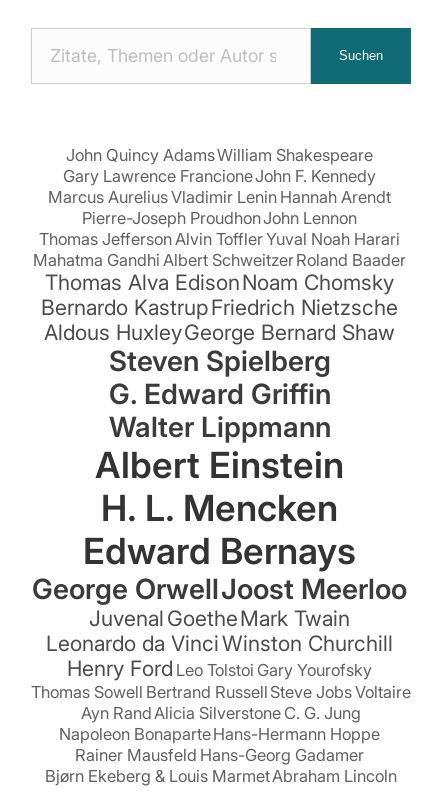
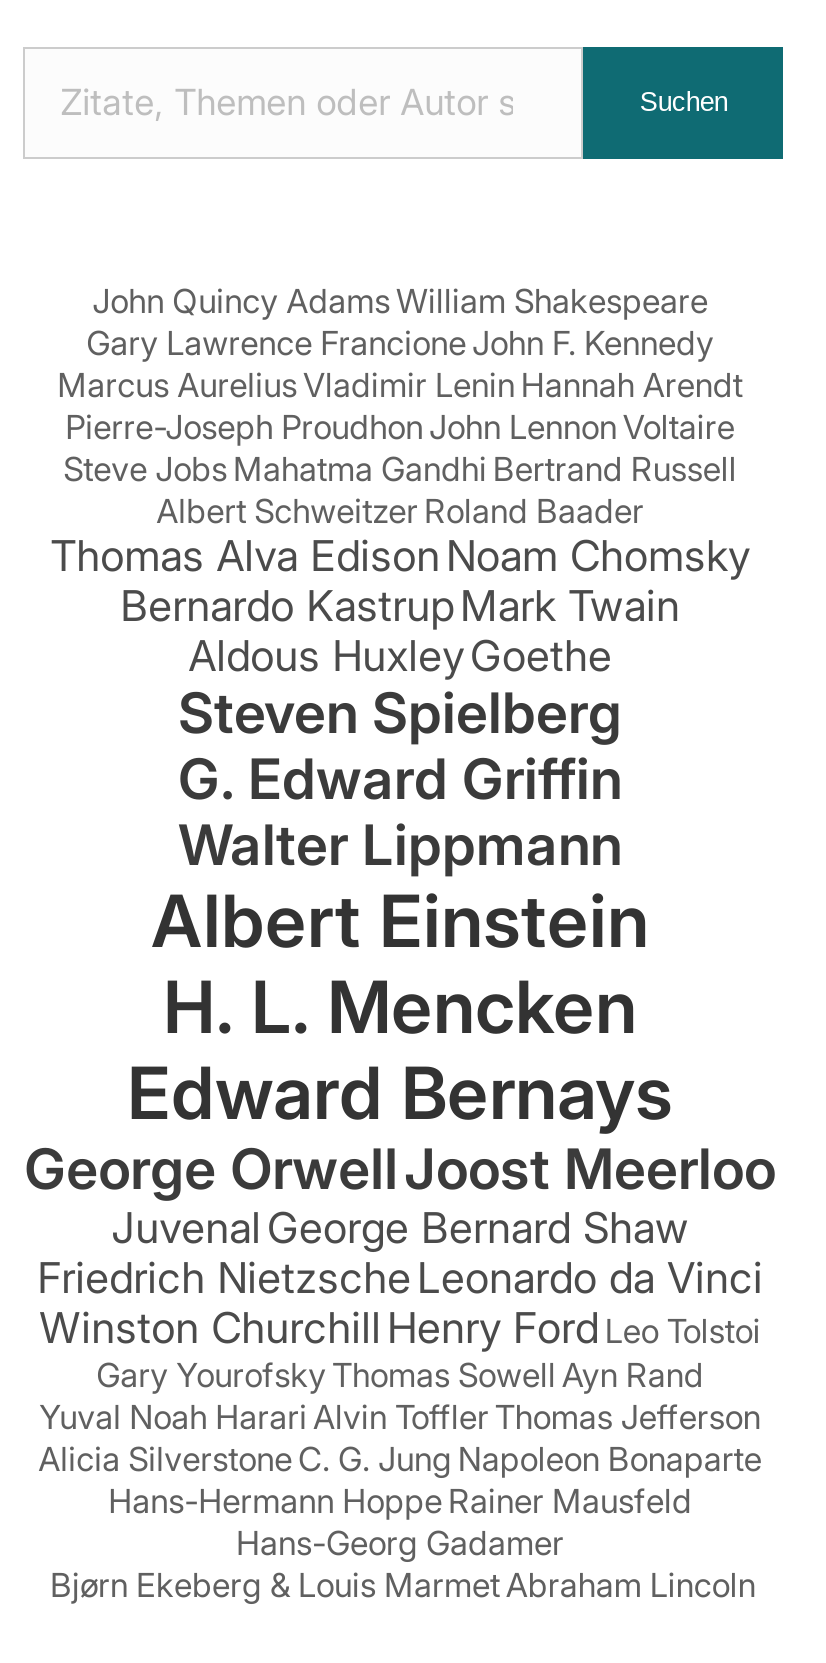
[33,208,406,270] Pierre-Joseph Proudhon John Lennon | Thomas Jefferson Alvin Toffler Yuval Noah Harari | Mahatma Gandhi Albert Schweitzer Roland Baader -> [63,407,737,531] Pierre-Joseph Proudhon John Lennon Voltaire | Steve Jobs Mahatma Gandhi Bertrand Russell | Albert Schweitzer Roland Baader
[41,294,398,345] Bernardo Kastrup Friedrich Nietzsche | Aldous Huxley George Bernard Shaw -> [120,579,680,681] Bernardo Kastrup Mark Twain | Aldous Huxley Goethe
[31,605,411,765] Juvenal Goethe Mark Twain | Leonardo da Vinci Winston Churchill | Henry Ford Leo Tolstoi Gary Yourofsky | Thomas Sowell Bertrand Russell Steve Jobs Voltaire | Ayn Rand Alicia Silverstone C. G. Jung | Napoleon Bonaparte Hans-Hermann Hoppe | Rainer Mausfeld Hans-Georg Gadamer -> [37,1201,763,1563] Juvenal George Bernard Shaw | Friedrich Nietzsche Leonardo da Vinci | Winston Churchill Henry Ford Leo Tolstoi | Gary Yourofsky Thomas Sowell Ayn Rand | Yuval Noah Harari Alvin Toffler Thomas Jefferson | Alicia Silverstone C. G. Jung Napoleon Bonaparte | Hans-Hermann Hoppe Rainer Mausfeld | Hans-Georg Gadamer

